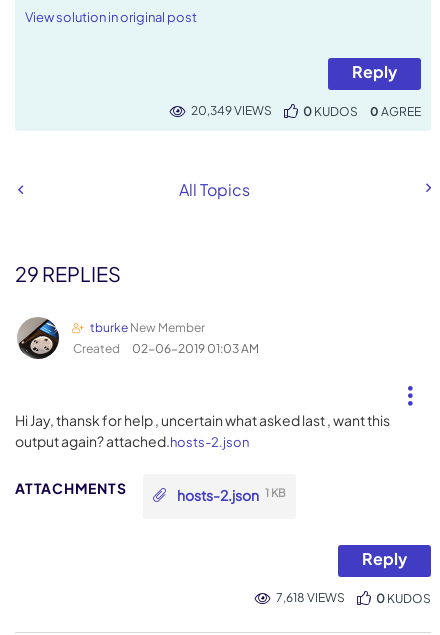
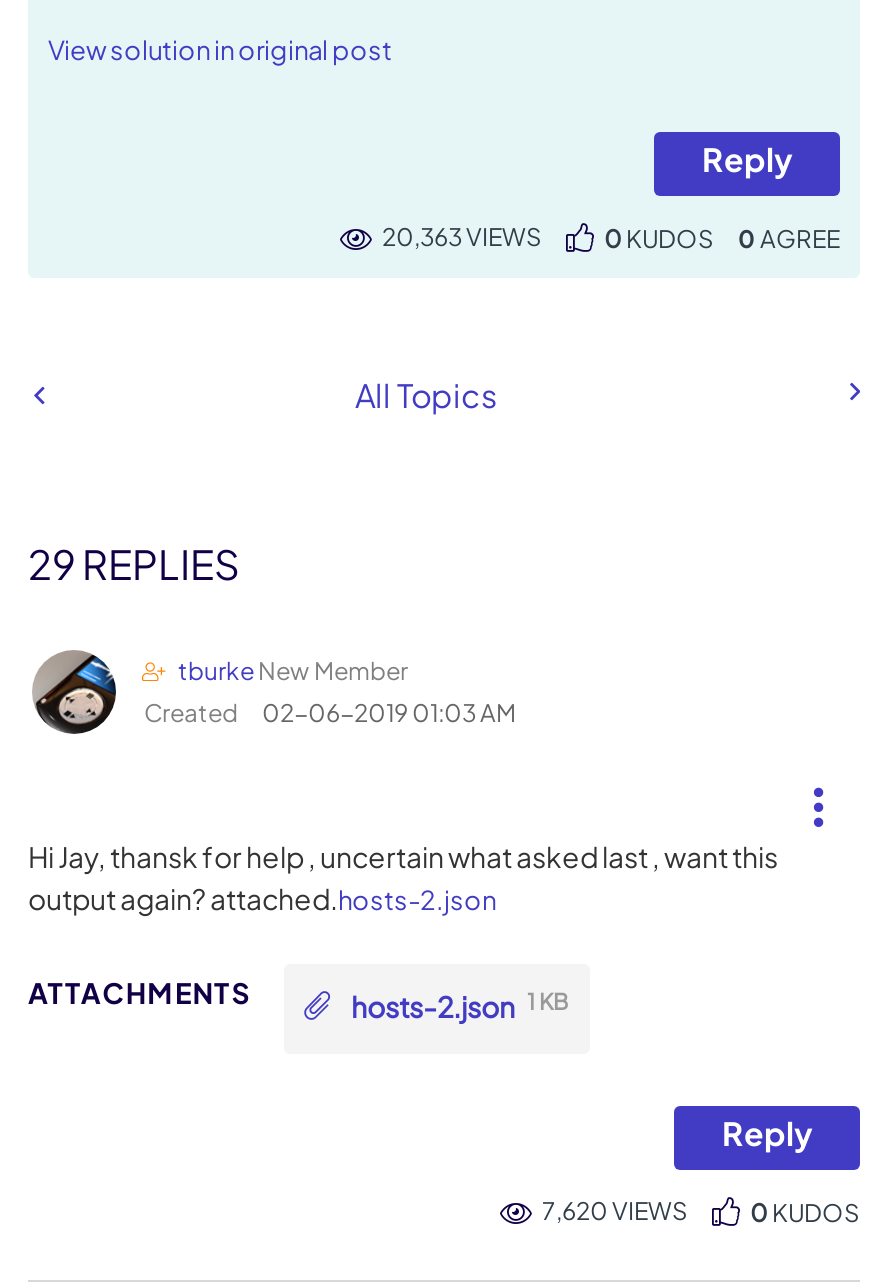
[191,103,272,118] 20,349 VIEWS -> [382,222,542,252] 20,363 VIEWS
[276,590,345,605] 7,618 VIEWS -> [542,1196,688,1226] 7,620 VIEWS

